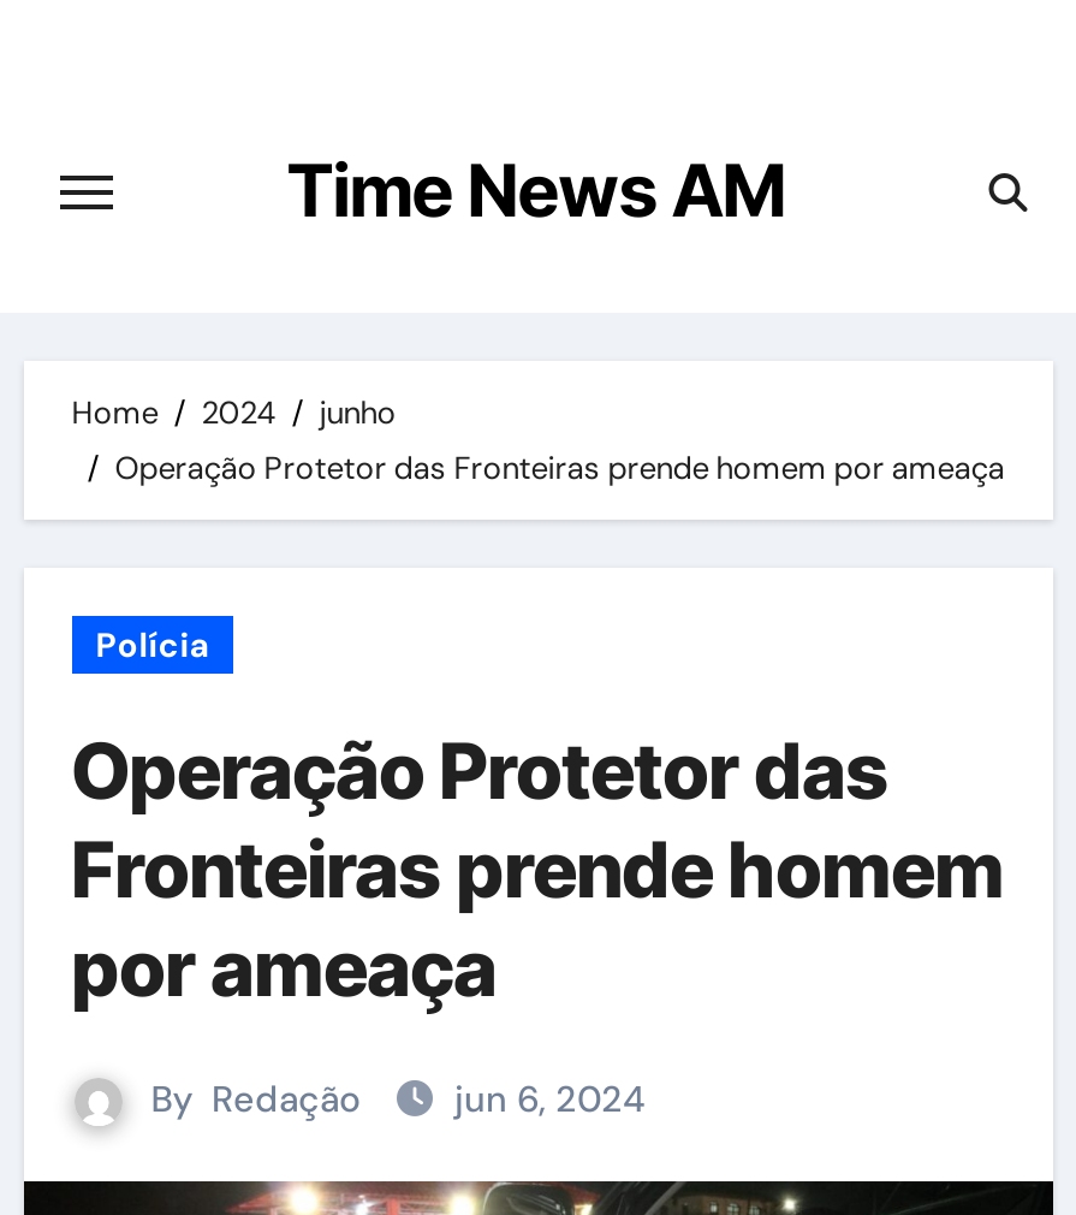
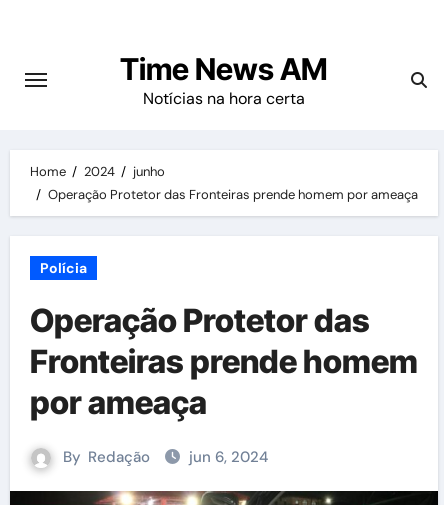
none -> [142,88,304,109] Notícias na hora certa

